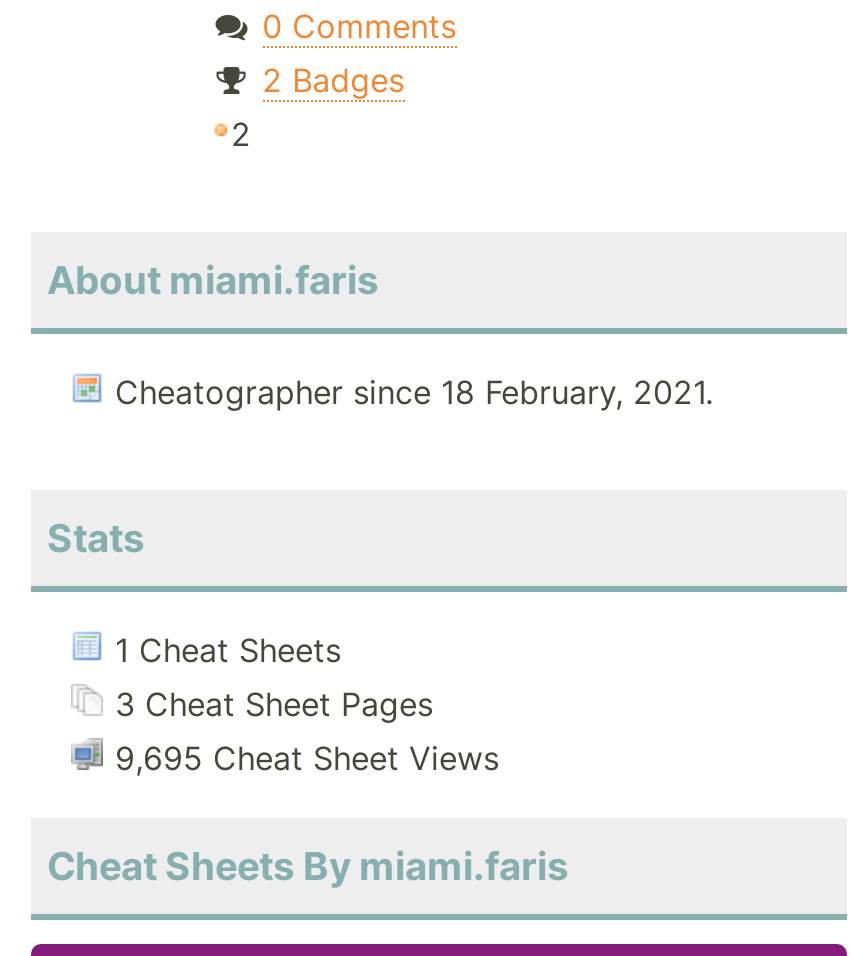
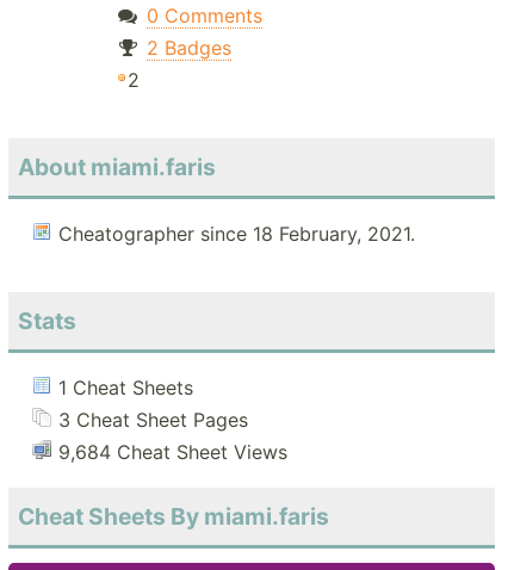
[115,738,499,778] 9,695 Cheat Sheet Views -> [58,440,287,464] 9,684 Cheat Sheet Views

